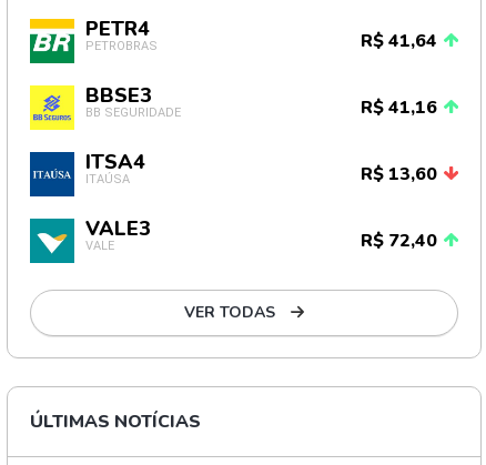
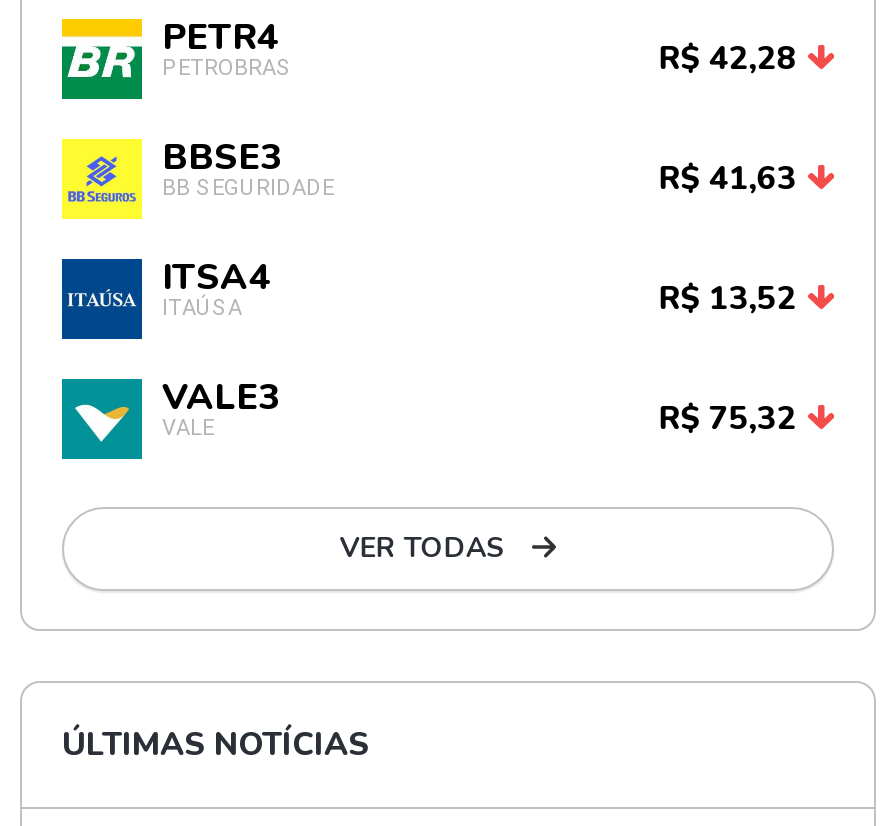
[361,29,442,53] R$ 41,64 -> [659,37,805,81] R$ 42,28
[361,95,442,120] R$ 41,16 -> [659,157,805,201] R$ 41,63
[361,162,442,186] R$ 13,60 -> [659,277,805,321] R$ 13,52
[361,229,442,253] R$ 72,40 -> [659,397,805,441] R$ 75,32

